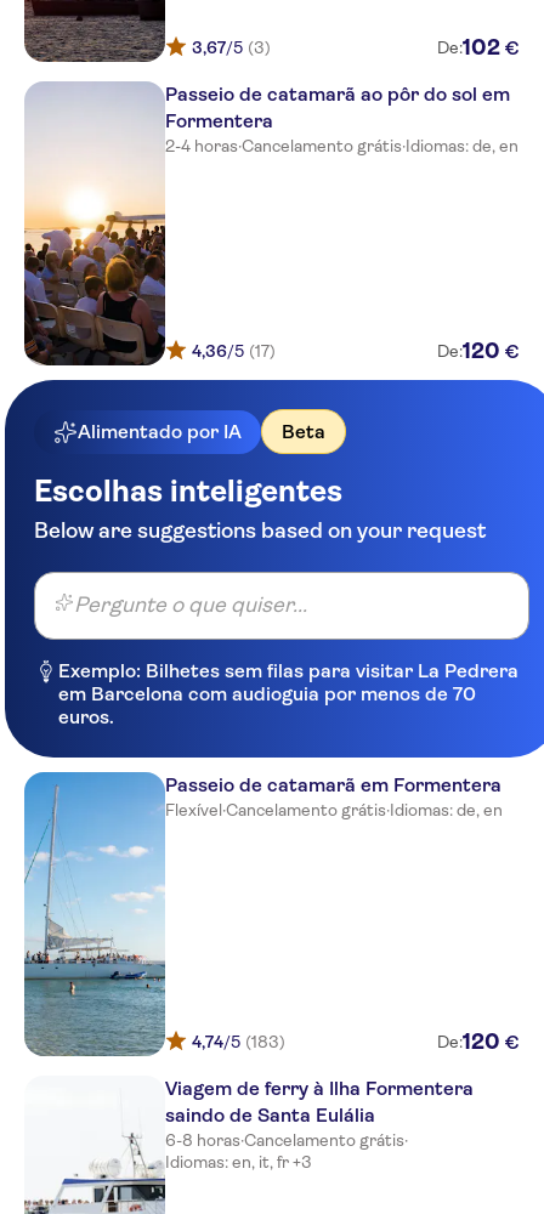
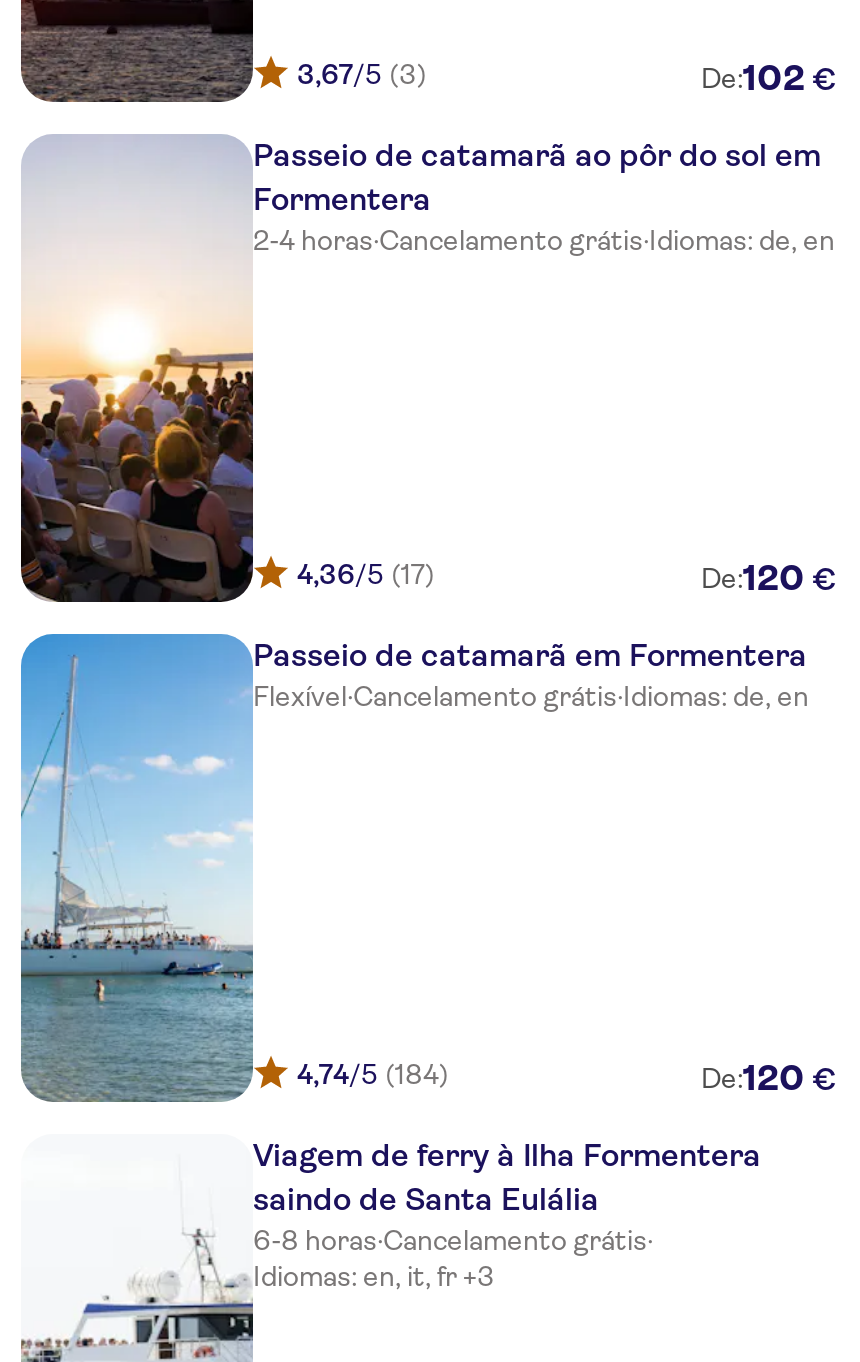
[4,379,540,759] [image] | Alimentado por IA | Beta | Escolhas inteligentes | Below are suggestions based on your request | Pergunte o que quiser... | Exemplo: Bilhetes sem filas para visitar La Pedrera | em Barcelona com audioguia por menos de 70 | euros. -> none
[192,1032,285,1051] 4,74/5 (183) -> [297,1058,449,1090] 4,74/5 (184)

